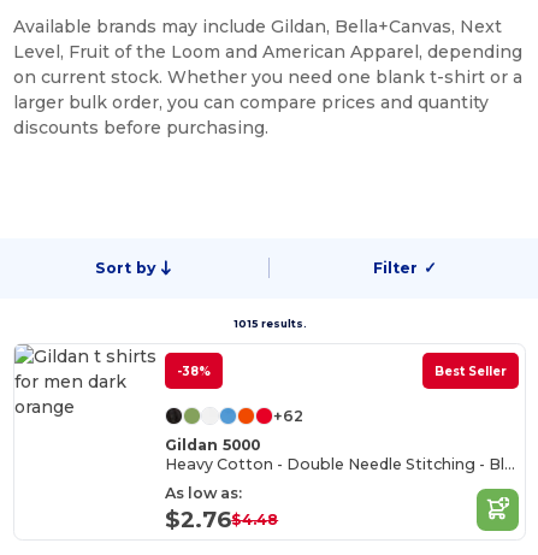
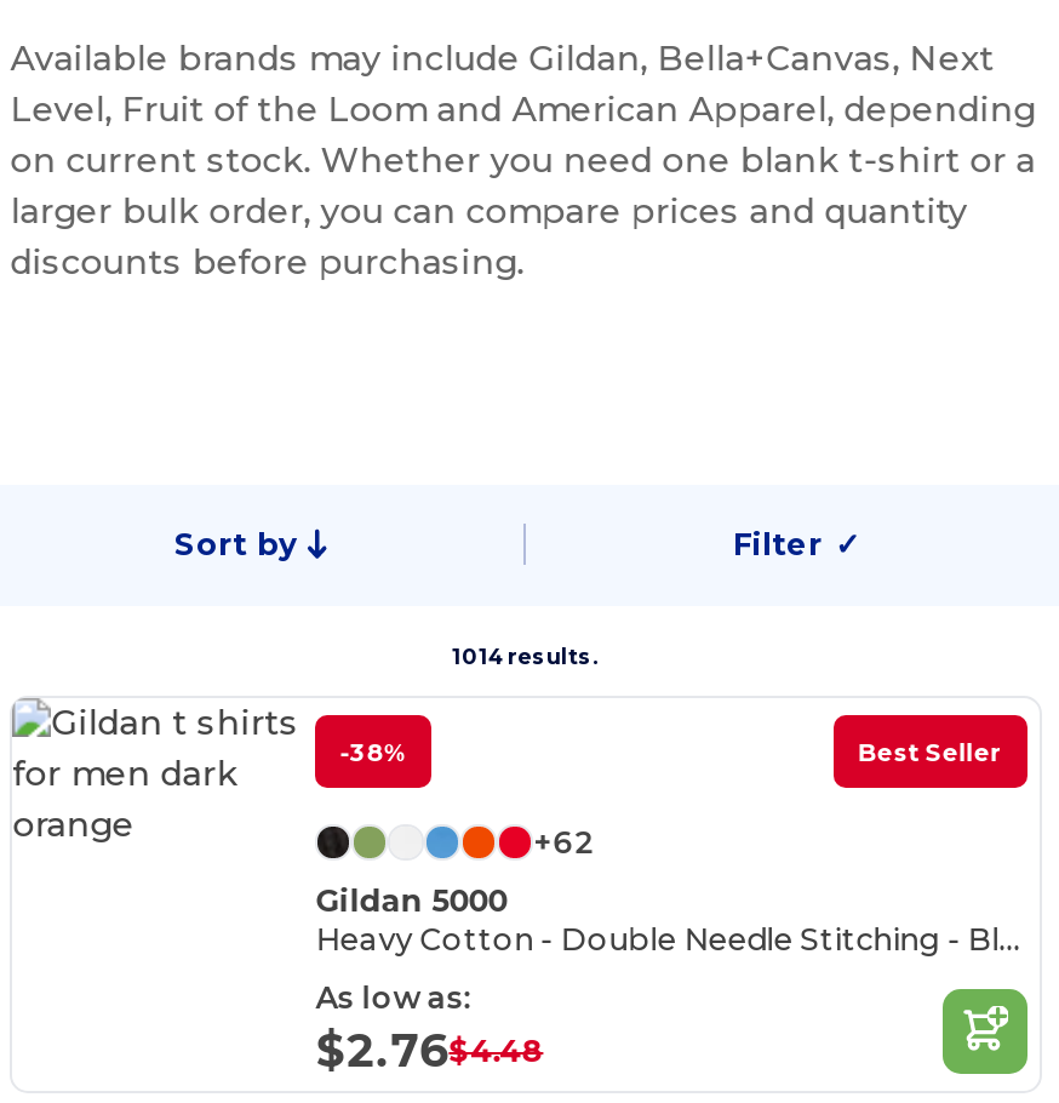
[233,317,306,329] 1015 results. -> [452,644,600,668] 1014 results.

